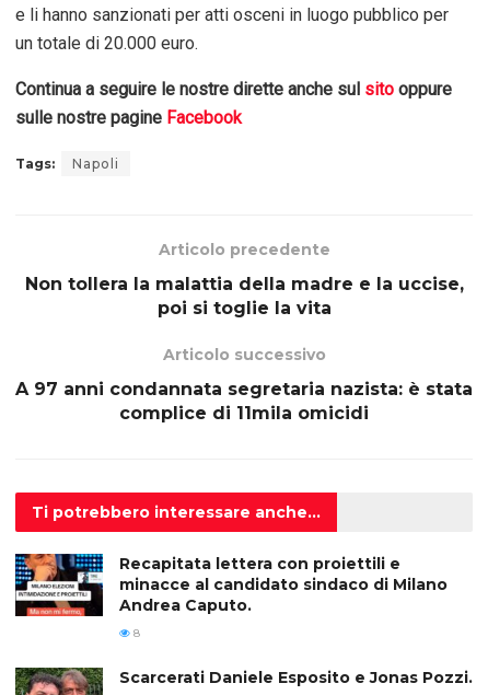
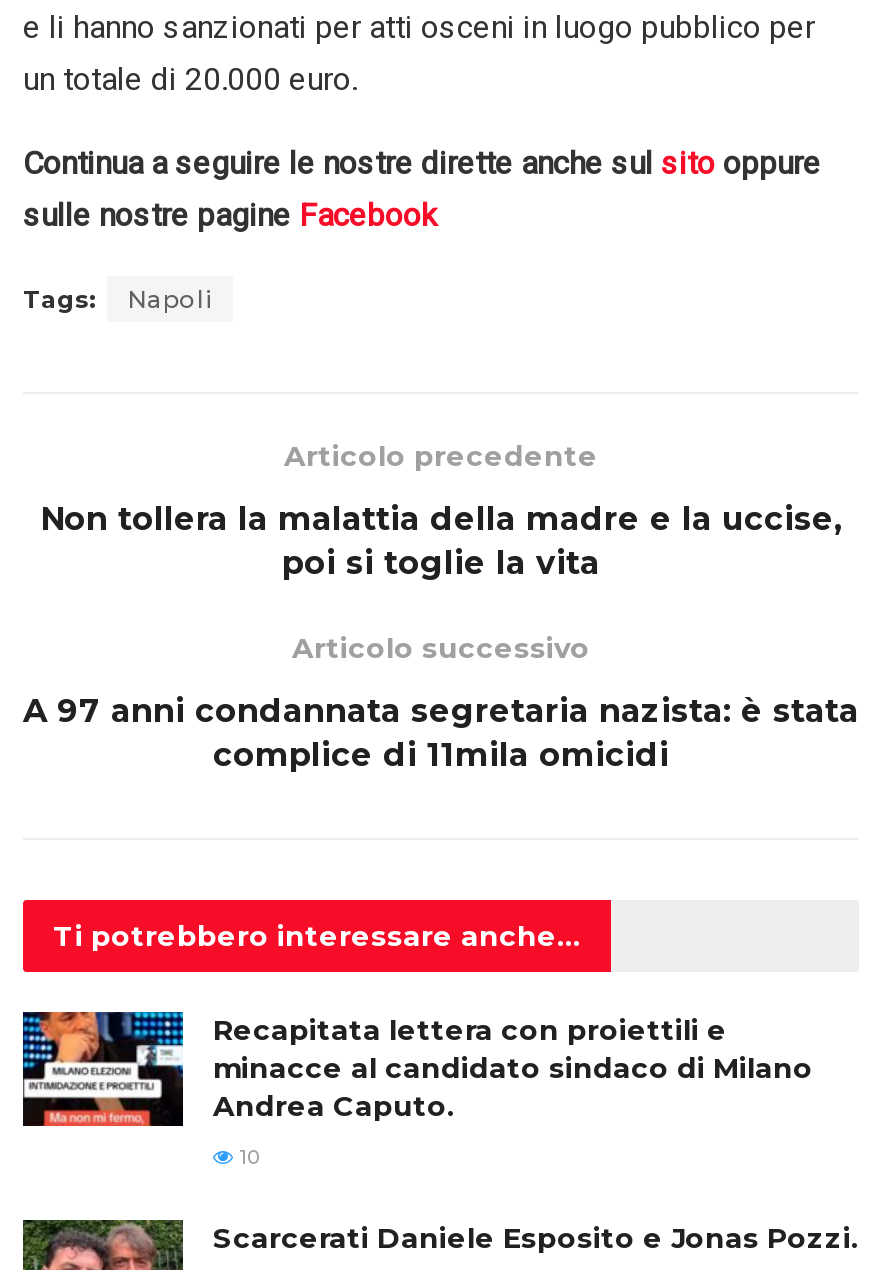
[130,626,140,640] 8 -> [233,1144,259,1170] 10

